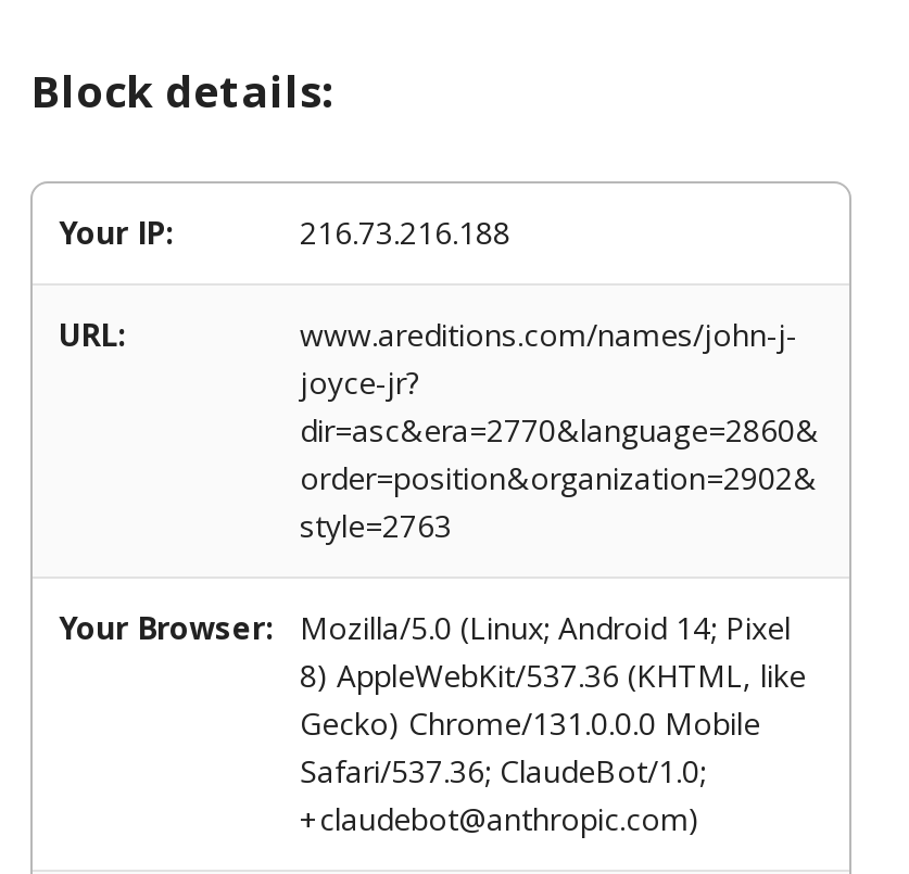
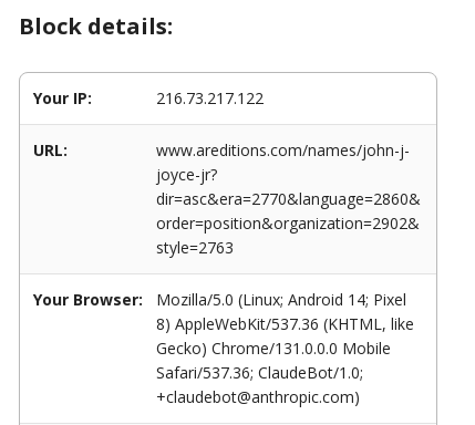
[300,212,510,253] 216.73.216.188 -> [156,87,264,108] 216.73.217.122

